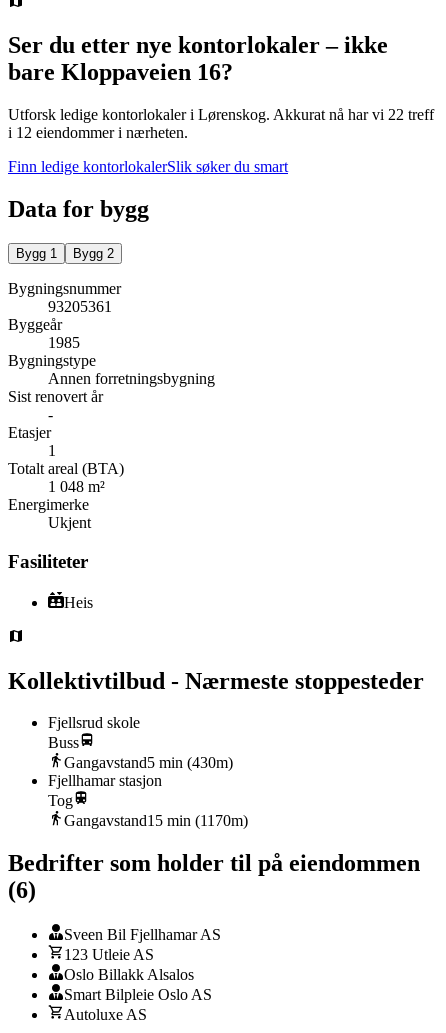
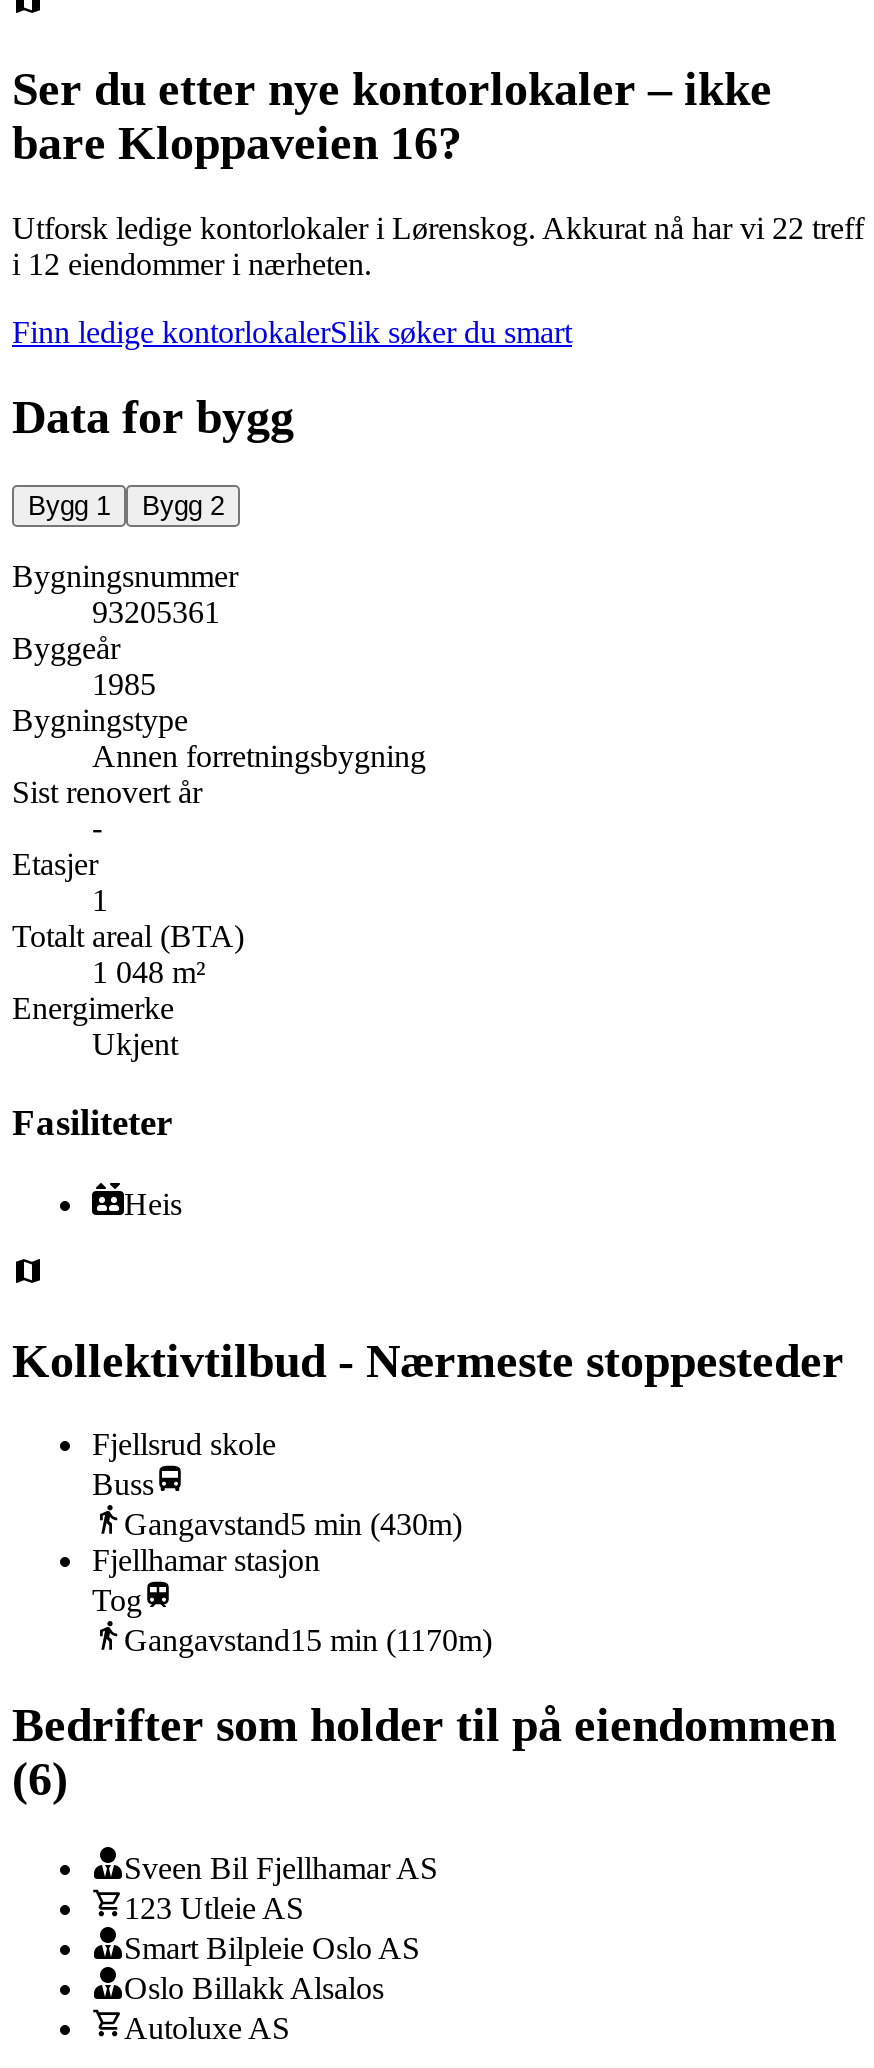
moved [64,966,194,983] -> [124,1971,384,2005]: Oslo Billakk Alsalos
moved [64,986,212,1003] -> [124,1931,420,1965]: Smart Bilpleie Oslo AS

